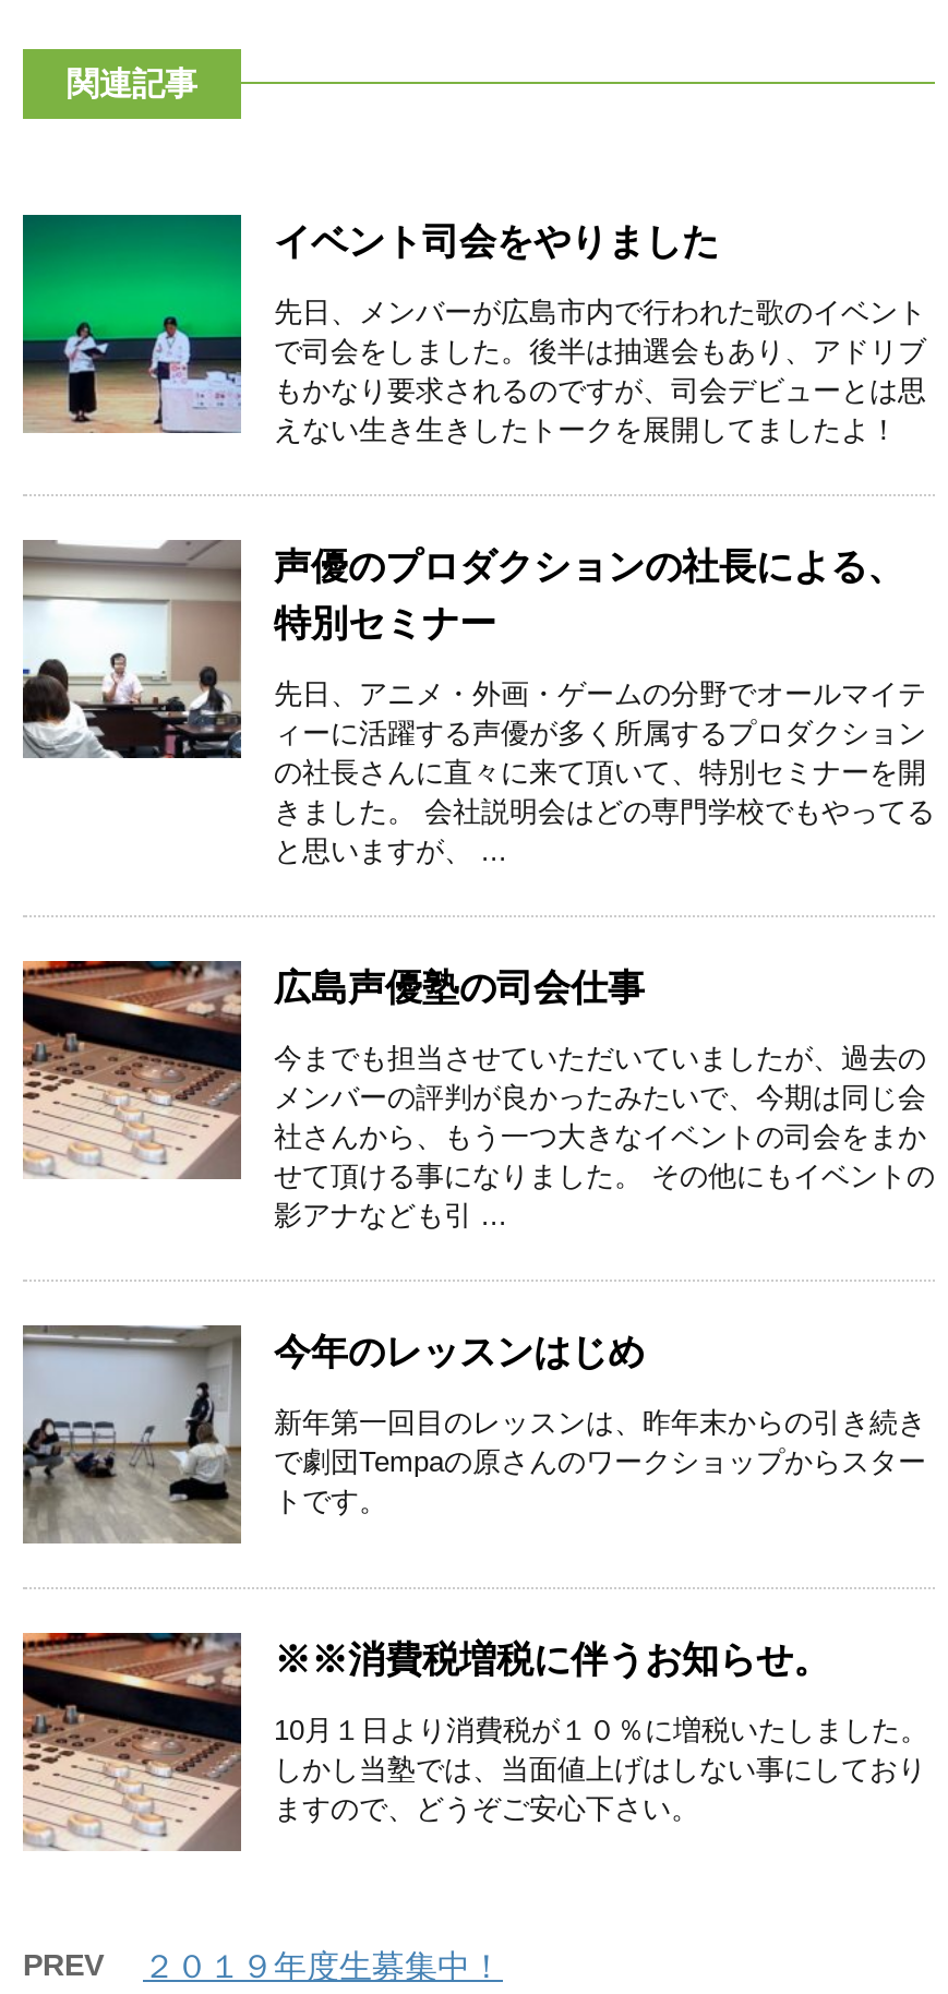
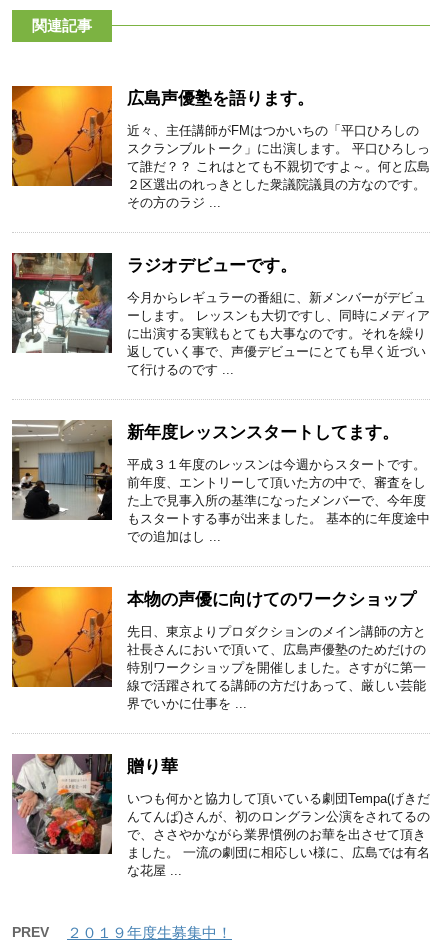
[21,213,719,435] [image] | イベント司会をやりました -> [11,85,314,187] [image] | 広島声優塾を語ります。
[274,296,926,446] 先日、メンバーが広島市内で行われた歌のイベント | で司会をしました。後半は抽選会もあり、アドリブ | もかなり要求されるのですが、司会デビューとは思 | えない生き生きしたトークを展開してましたよ！ -> [127,123,430,210] 近々、主任講師がFMはつかいちの「平口ひろしの | スクランブルトーク」に出演します。 平口ひろしっ | て誰だ？？ これはとても不親切ですよ～。何と広島 | ２区選出のれっきとした衆議院議員の方なのです。 | その方のラジ ...
[21,538,904,760] [image] | 声優のプロダクションの社長による、 | 特別セミナー -> [11,252,297,354] [image] | ラジオデビューです。
[274,678,935,867] 先日、アニメ・外画・ゲームの分野でオールマイテ | ィーに活躍する声優が多く所属するプロダクション | の社長さんに直々に来て頂いて、特別セミナーを開 | きました。 会社説明会はどの専門学校でもやってる | と思いますが、 ... -> [127,290,430,377] 今月からレギュラーの番組に、新メンバーがデビュ | ーします。 レッスンも大切ですし、同時にメディア | に出演する実戦もとても大事なのです。それを繰り | 返していく事で、声優デビューにとても早く近づい | て行けるのです ...
[23,944,645,1181] [image] | 広島声優塾の司会仕事 -> [11,419,399,528] [image] | 新年度レッスンスタートしてます。
[274,1042,935,1232] 今までも担当させていただいていましたが、過去の | メンバーの評判が良かったみたいで、今期は同じ会 | 社さんから、もう一つ大きなイベントの司会をまか | せて頂ける事になりました。 その他にもイベントの | 影アナなども引 ... -> [127,457,430,544] 平成３１年度のレッスンは今週からスタートです。 | 前年度、エントリーして頂いた方の中で、審査をし | た上で見事入所の基準になったメンバーで、今年度 | もスタートする事が出来ました。 基本的に年度途中 | での追加はし ...
[21,1308,645,1546] [image] | 今年のレッスンはじめ -> [11,586,416,695] [image] | 本物の声優に向けてのワークショップ
[274,1406,926,1518] 新年第一回目のレッスンは、昨年末からの引き続き | で劇団Tempaの原さんのワークショップからスター | トです。 -> [127,624,426,711] 先日、東京よりプロダクションのメイン講師の方と | 社長さんにおいで頂いて、広島声優塾のためだけの | 特別ワークショップを開催しました。さすがに第一 | 線で活躍されてる講師の方だけあって、厳しい芸能 | 界でいかに仕事を ...
[23,1631,830,1853] [image] | ※※消費税増税に伴うお知らせ。 -> [12,753,178,855] [image] | 贈り華
[274,1714,928,1825] 10月１日より消費税が１０％に増税いたしました。 | しかし当塾では、当面値上げはしない事にしており | ますので、どうぞご安心下さい。 -> [127,791,430,878] いつも何かと協力して頂いている劇団Tempa(げきだ | んてんぱ)さんが、初のロングラン公演をされてるの | で、ささやかながら業界慣例のお華を出させて頂き | ました。 一流の劇団に相応しい様に、広島では有名 | な花屋 ...

